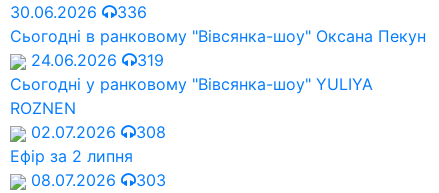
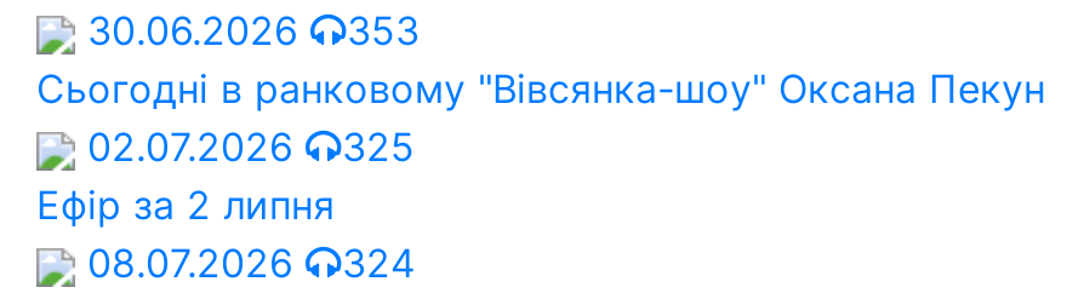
[10,2,147,22] 30.06.2026 336 -> [87,5,420,54] 30.06.2026 353
[10,50,373,118] 24.06.2026 | 319 | Сьогодні у ранковому "Вівсянка-шоу" YULIYA | ROZNEN -> none
[31,122,166,142] 02.07.2026 308 -> [87,122,415,170] 02.07.2026 325
[31,170,166,190] 08.07.2026 303 -> [87,238,415,286] 08.07.2026 324

